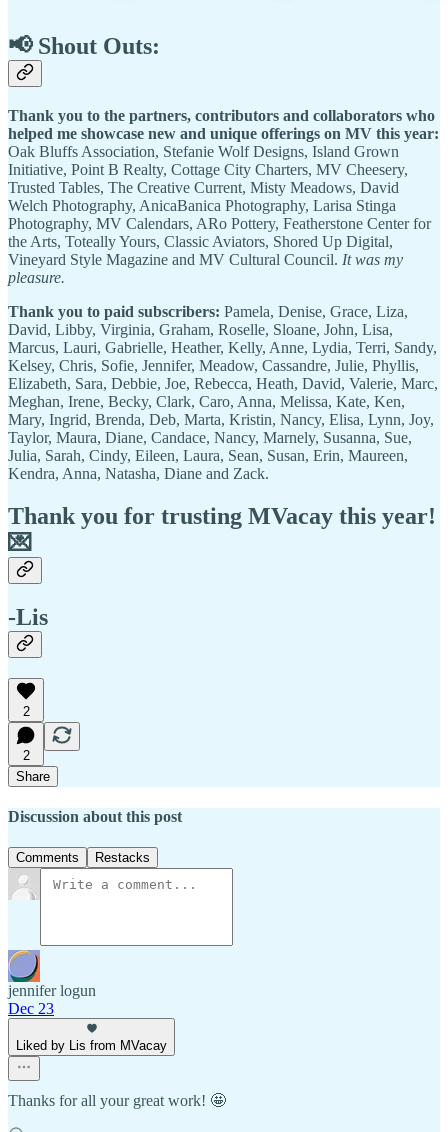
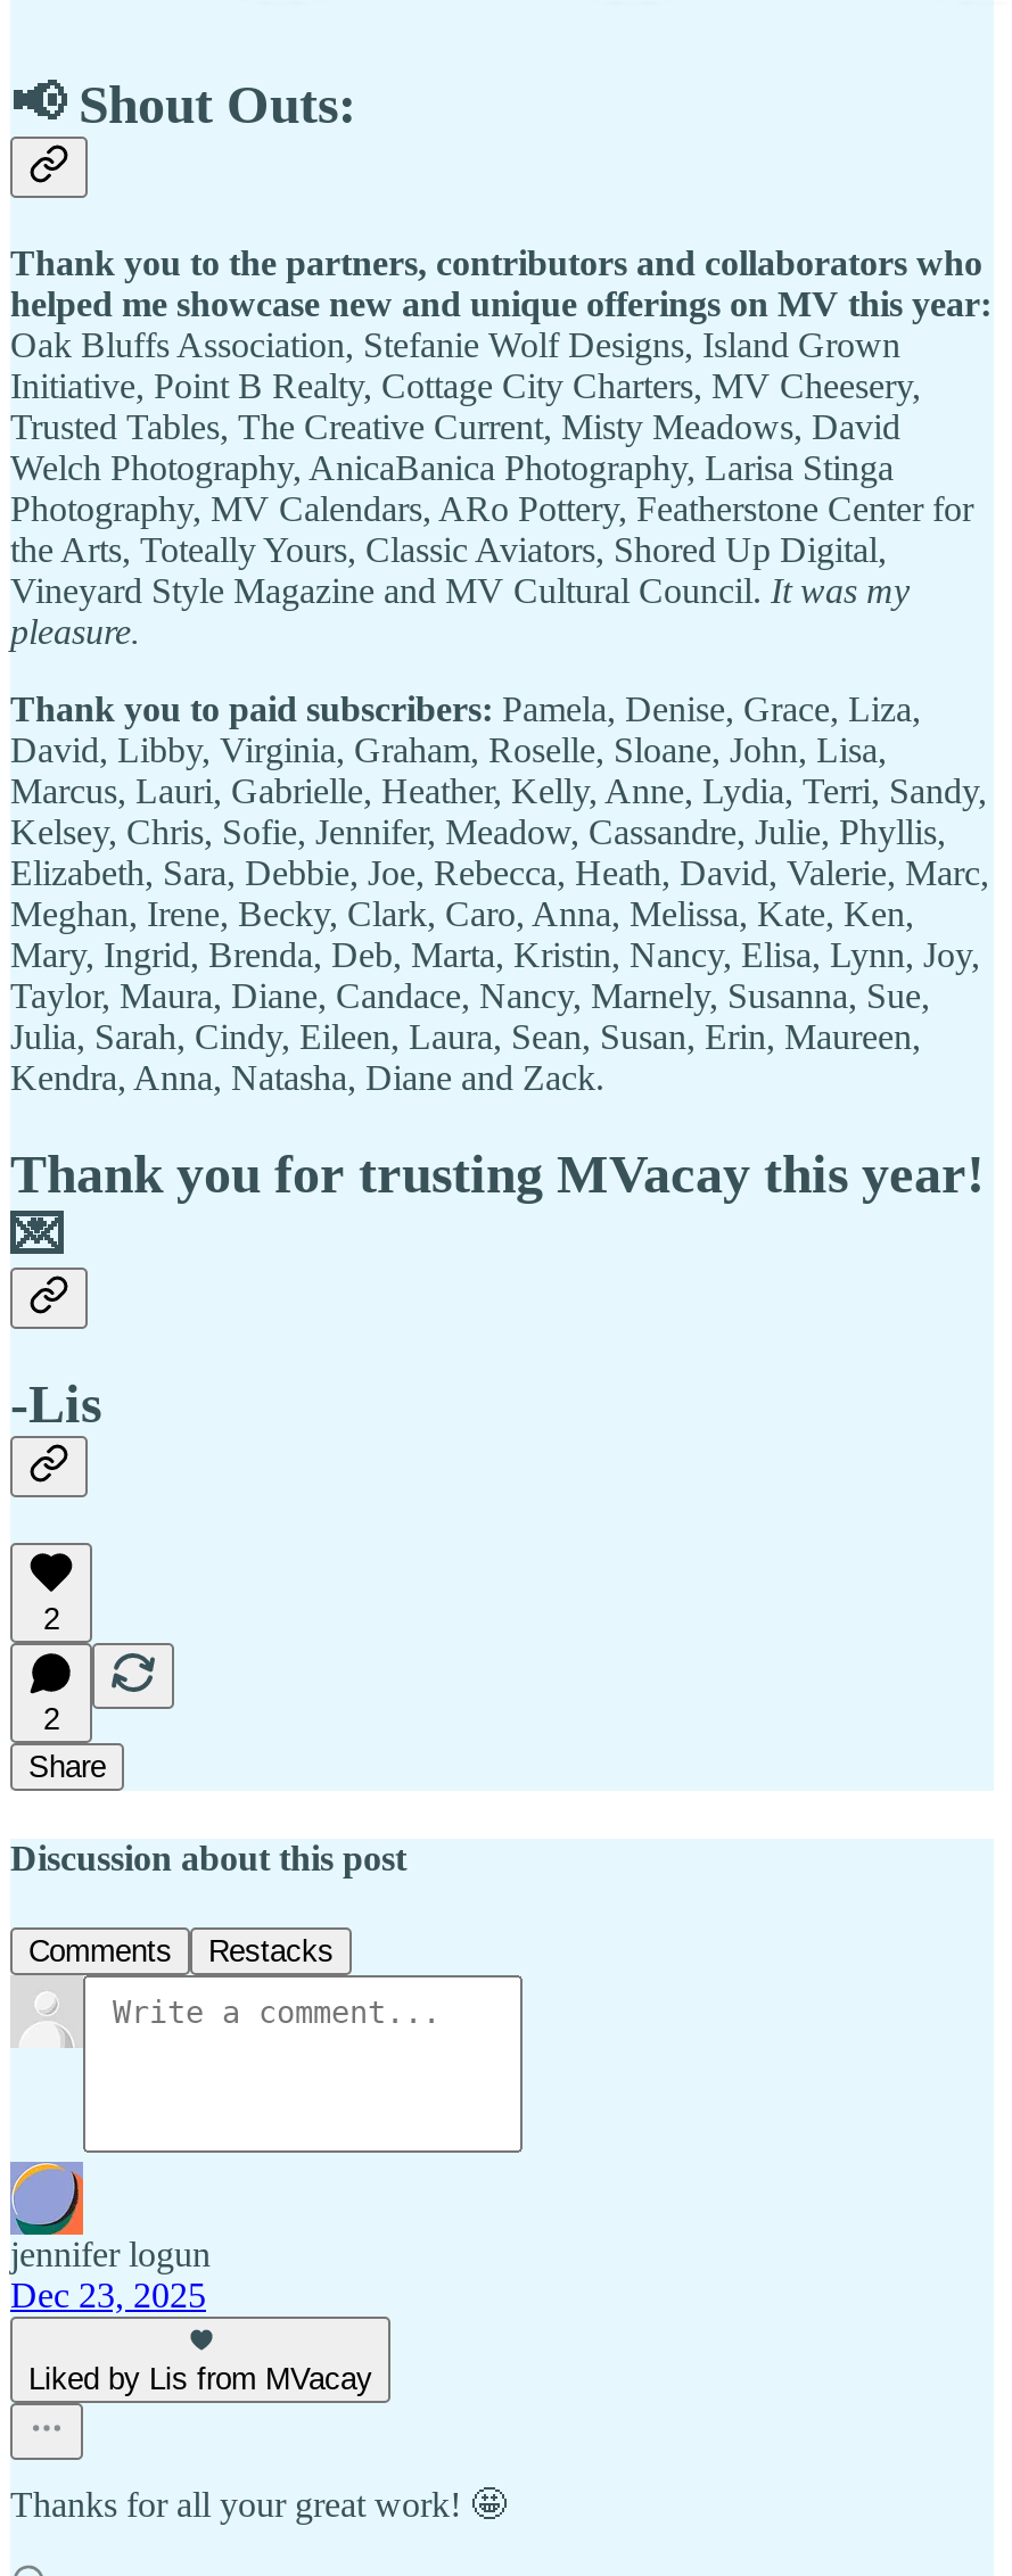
[8,1000,54,1017] Dec 23 -> [10,2276,206,2315] Dec 23, 2025

